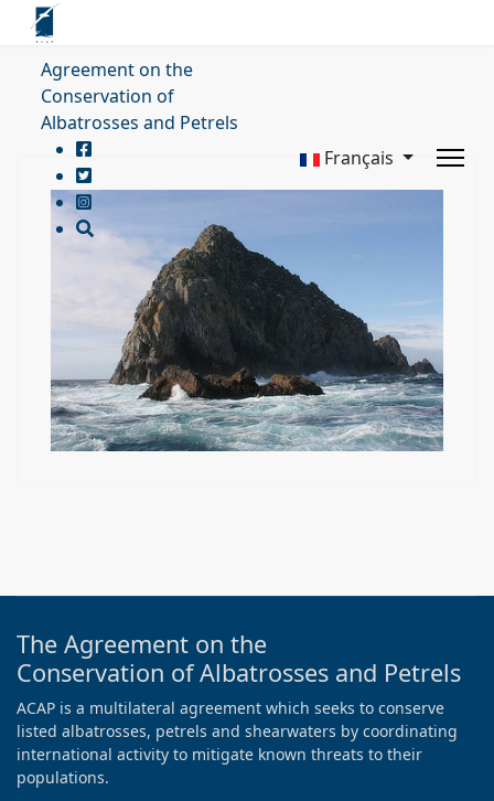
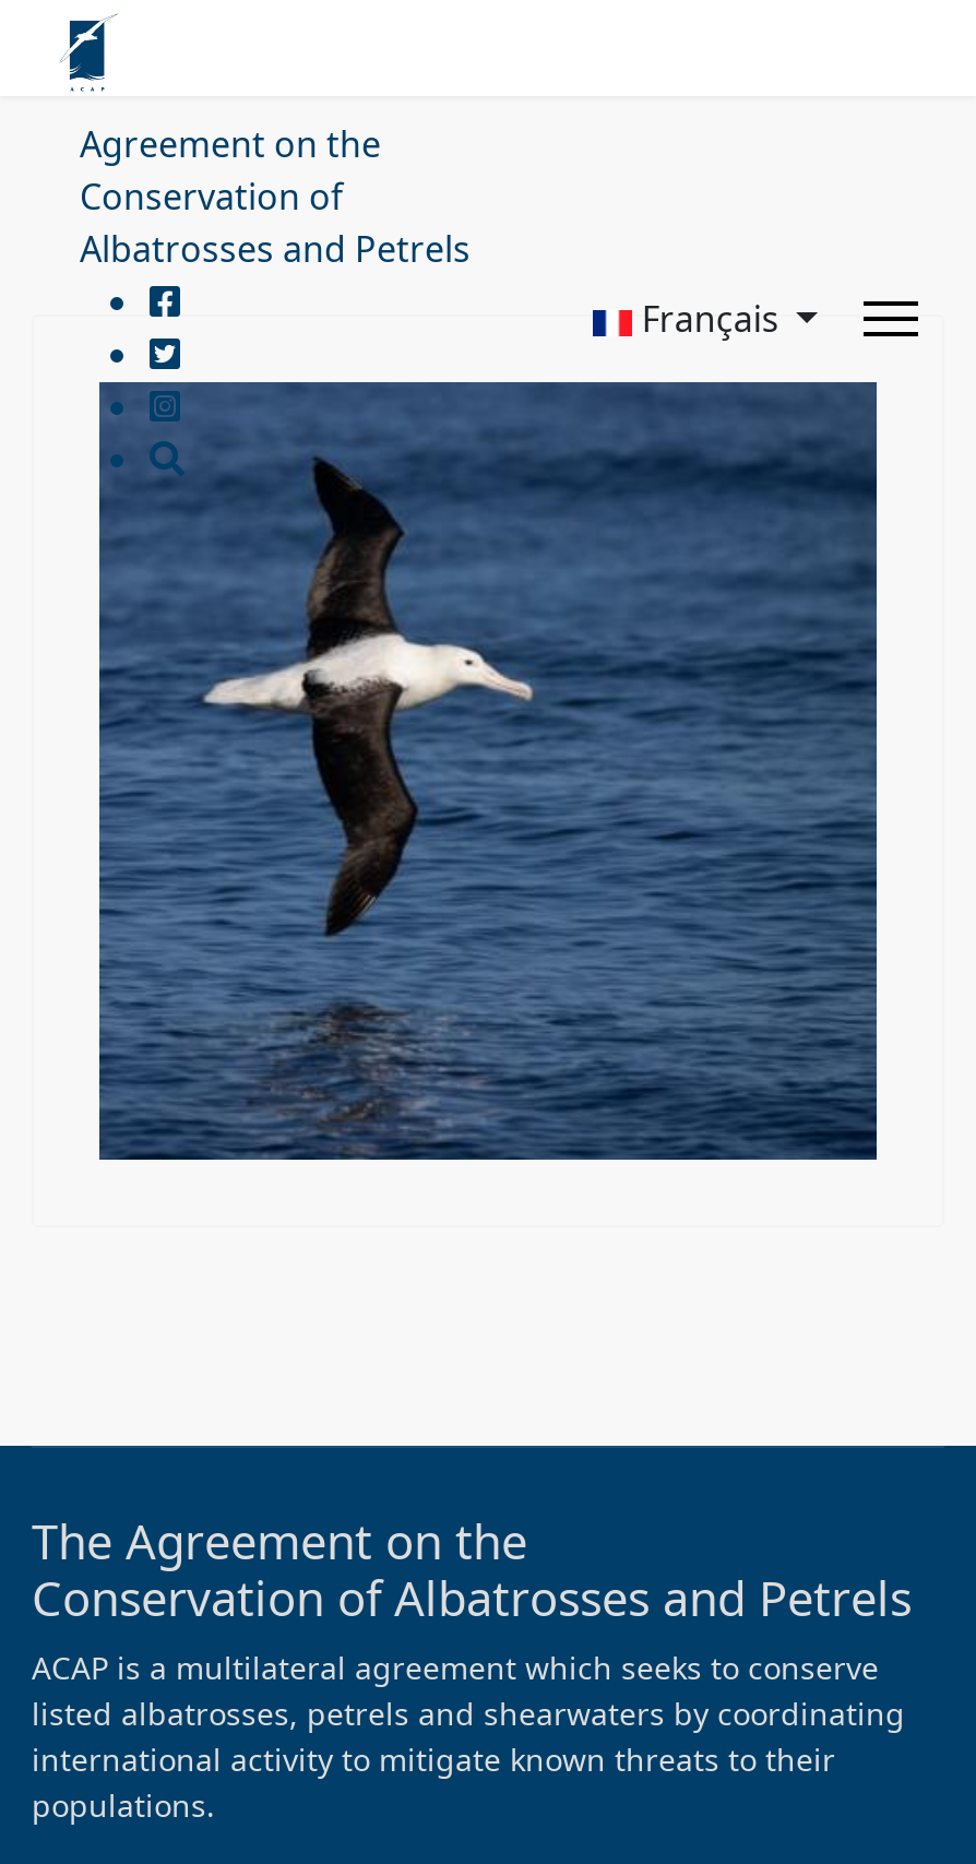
[51,191,443,451] [image] -> [97,382,879,1160] [image]

